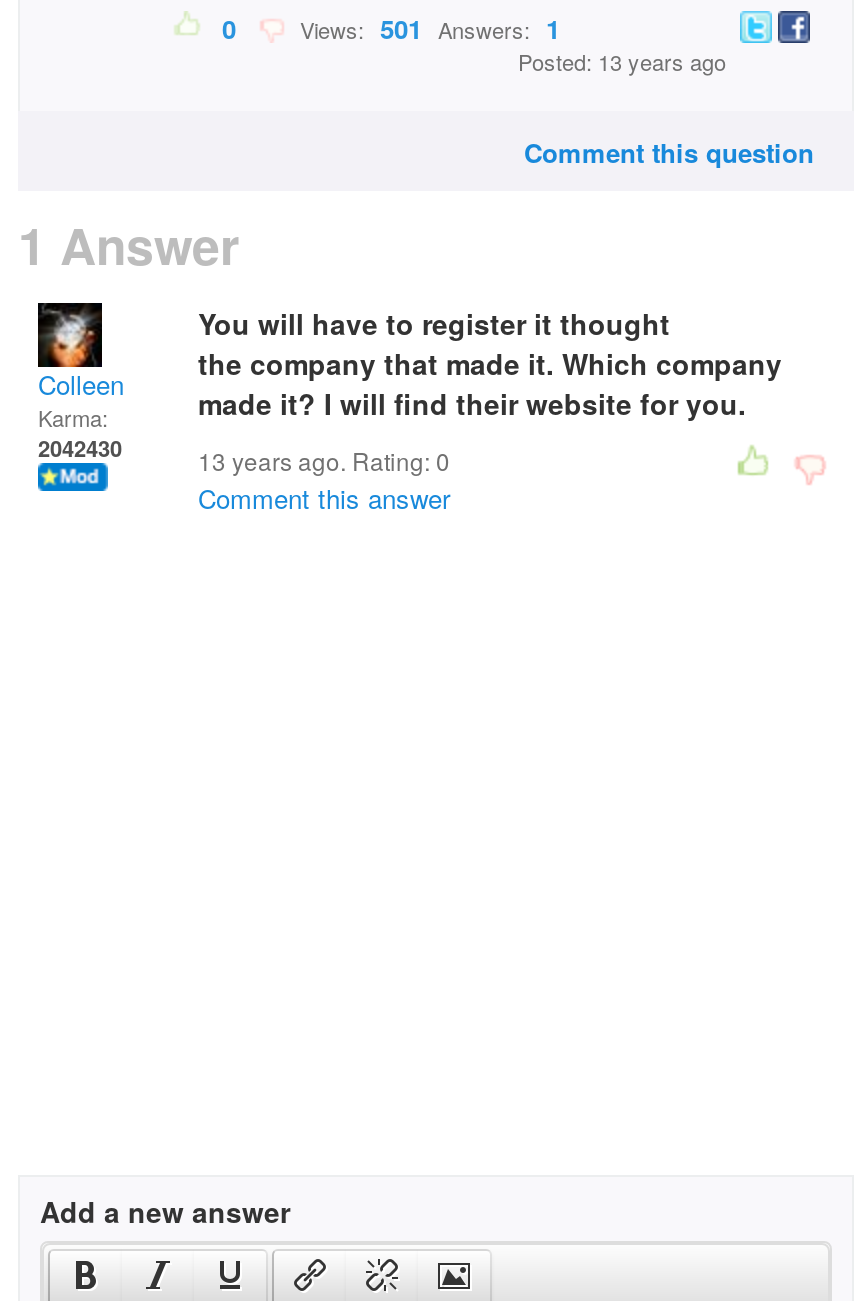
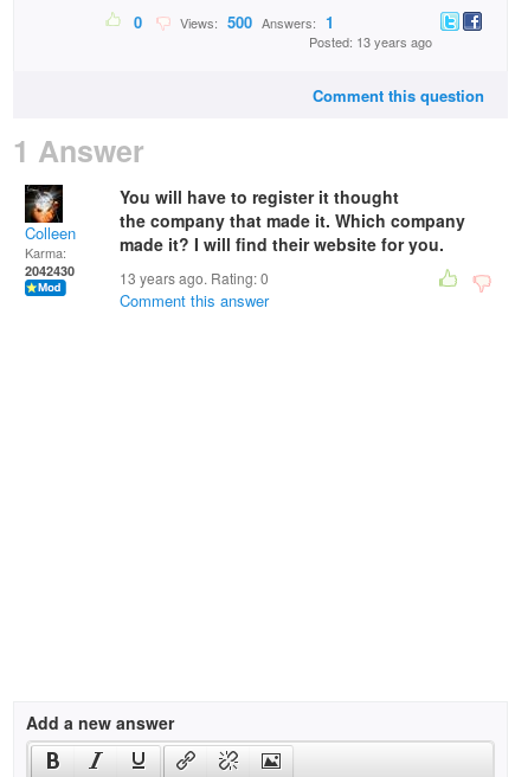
[288,9,560,47] Views: 501 Answers: 1 -> [173,11,334,33] Views: 500 Answers: 1

